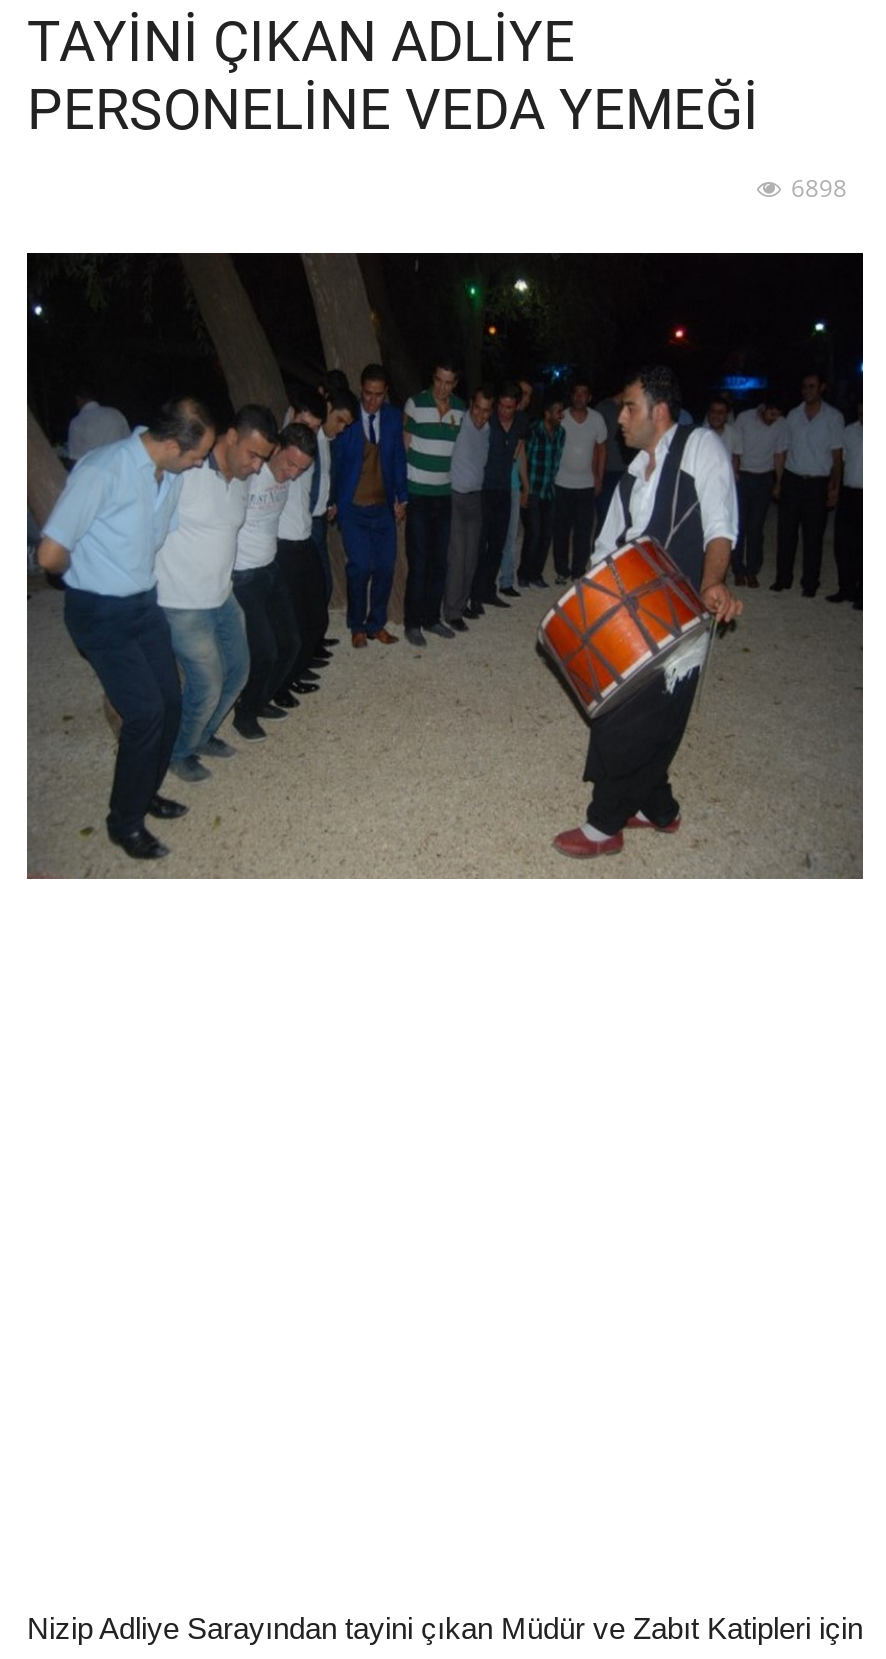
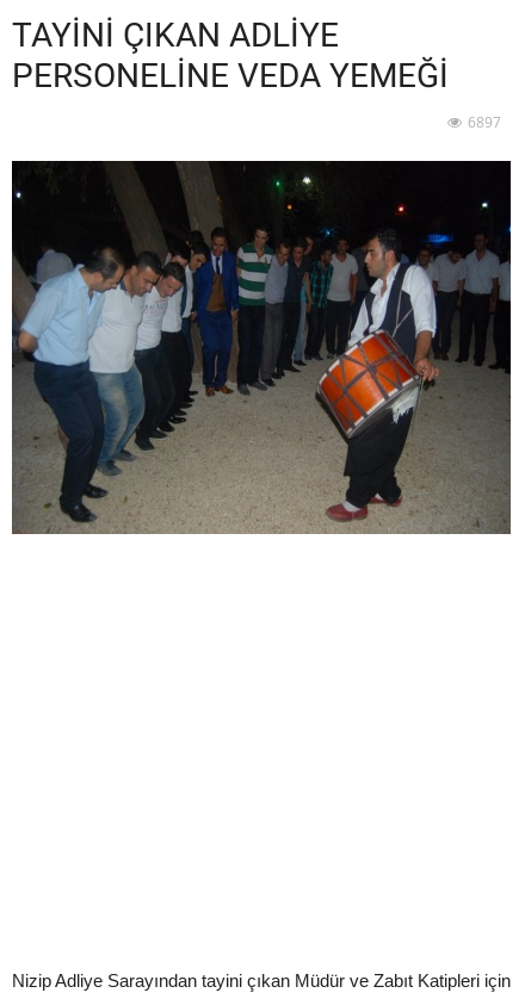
[791,171,847,205] 6898 -> [468,112,501,132] 6897

